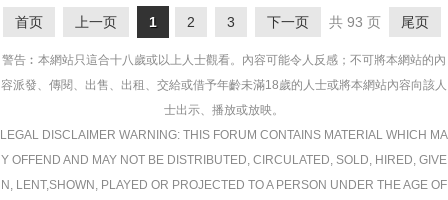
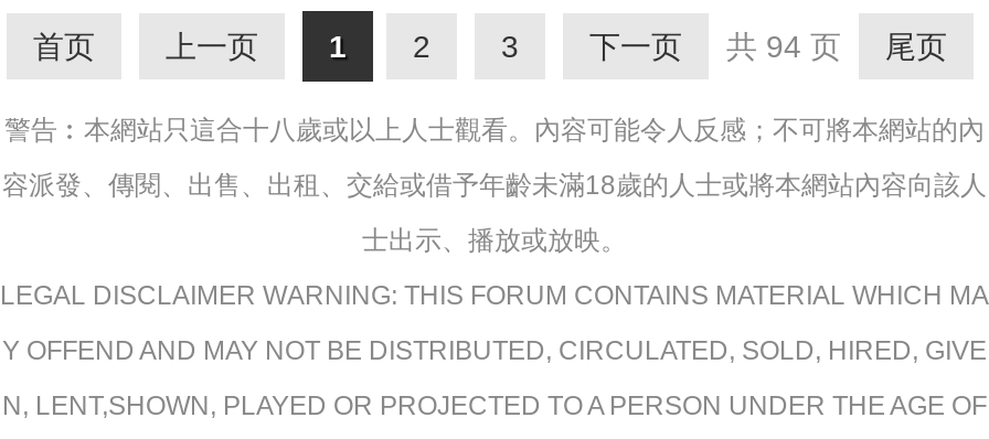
[15,14,429,30] 首页 上一页 1 2 3 下一页 共 93 页 尾页 -> [33,29,947,64] 首页 上一页 1 2 3 下一页 共 94 页 尾页

